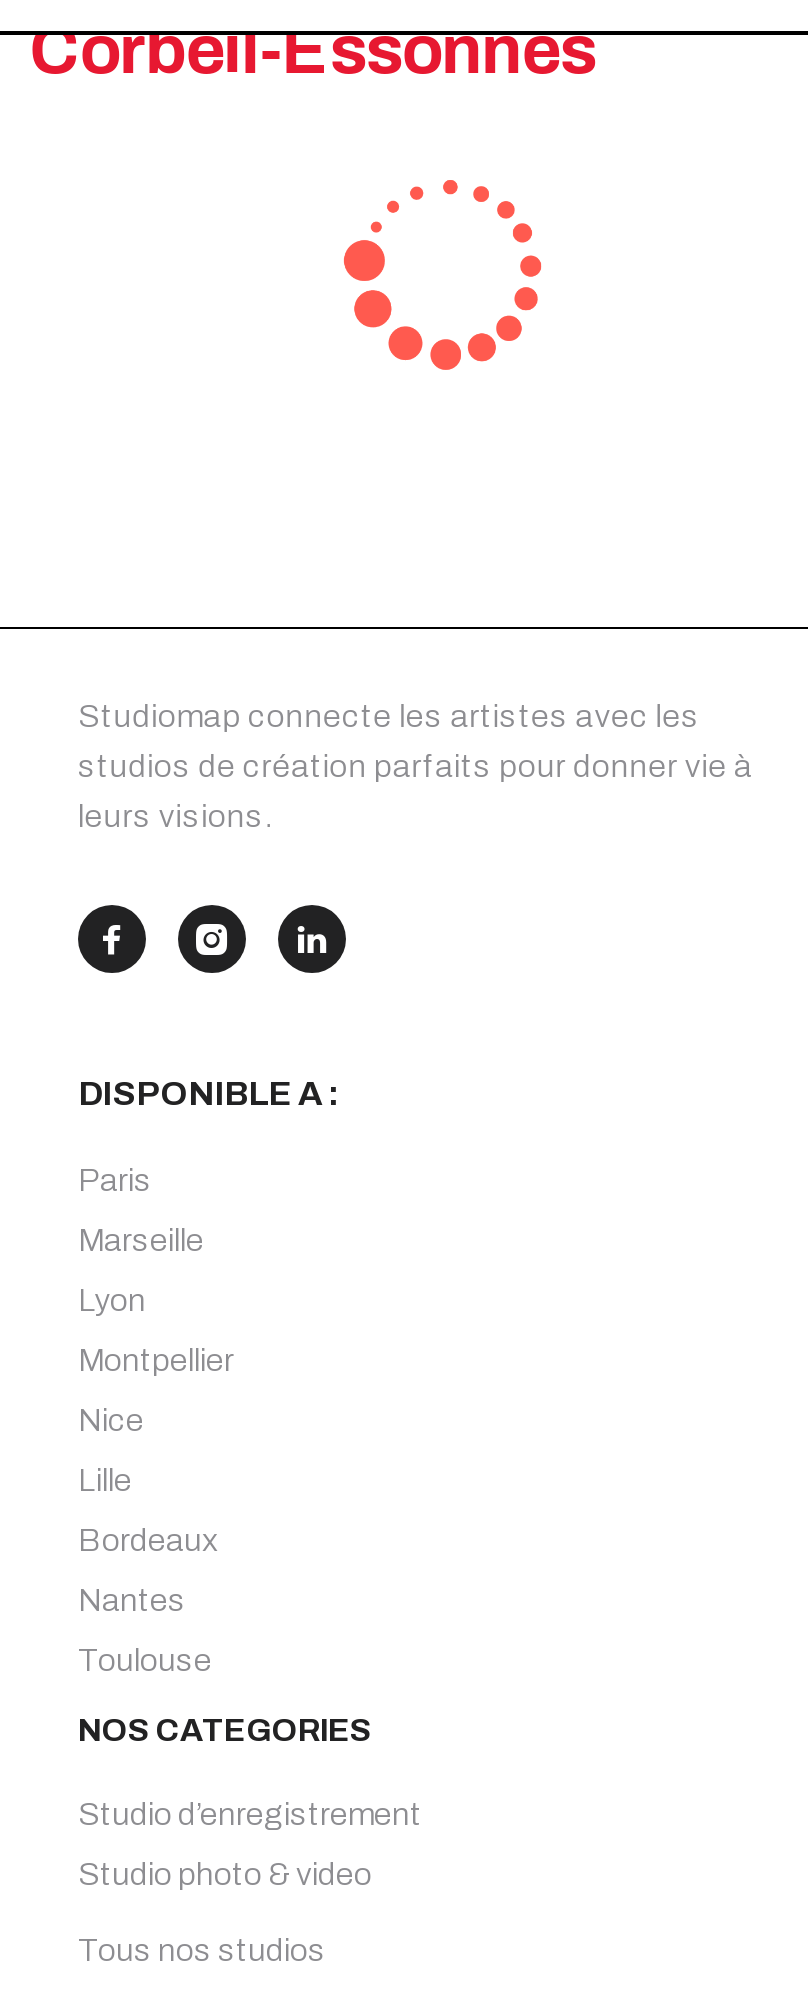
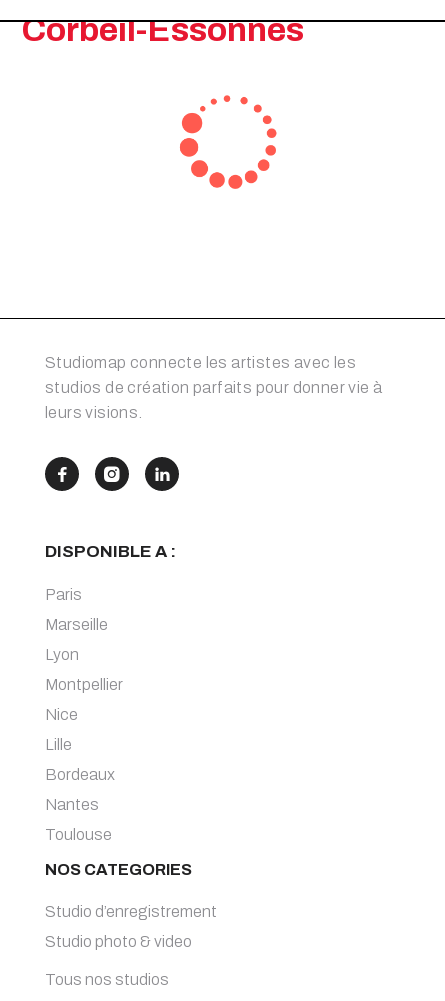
[342,177,542,373] [image] -> [178,95,277,190] [image]

